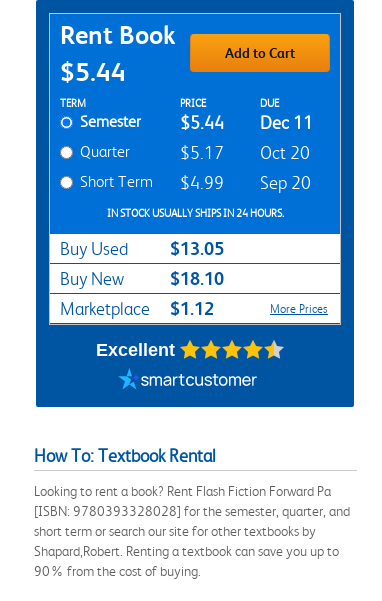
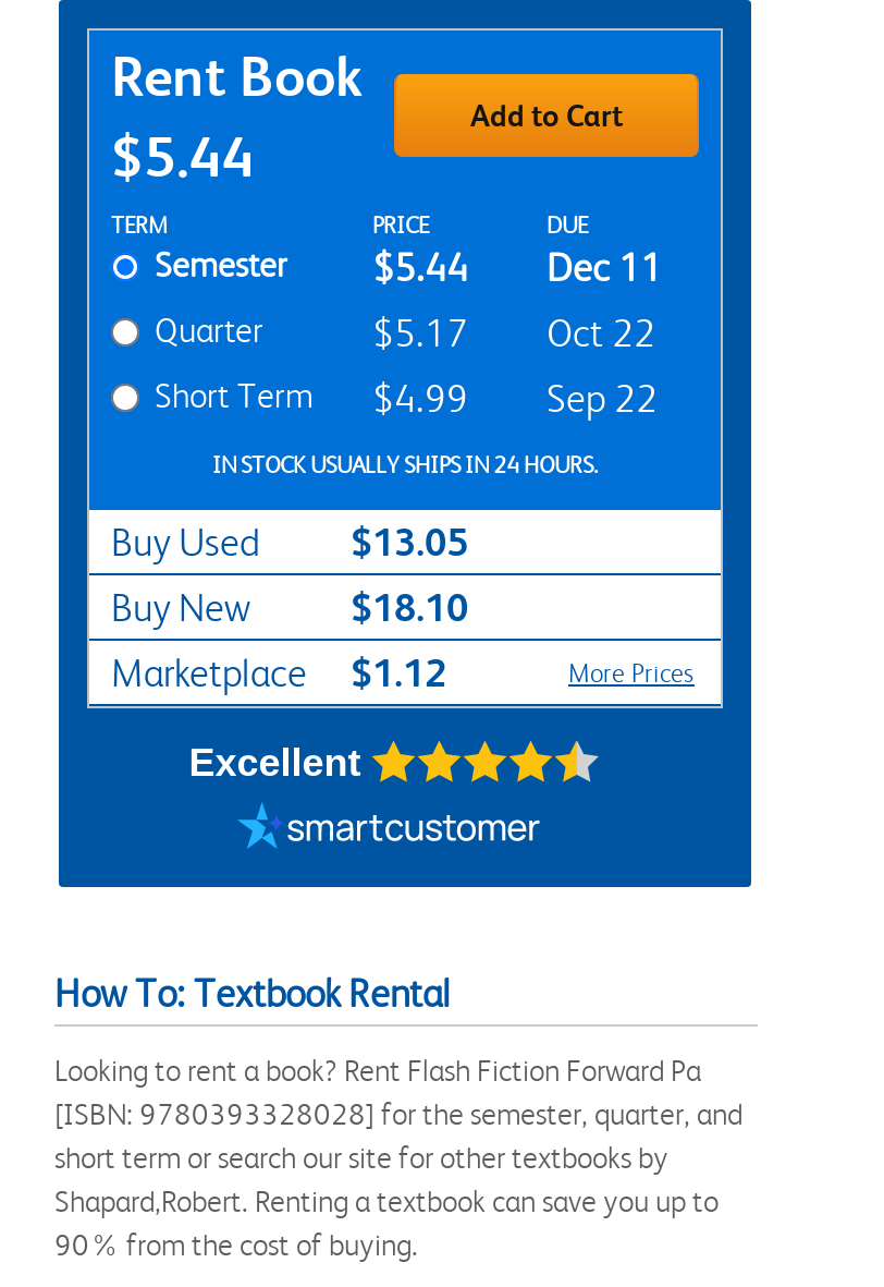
[180,143,310,163] $5.17 Oct 20 -> [372,311,655,355] $5.17 Oct 22
[80,172,311,193] Short Term $4.99 Sep 20 -> [155,374,658,420] Short Term $4.99 Sep 22

